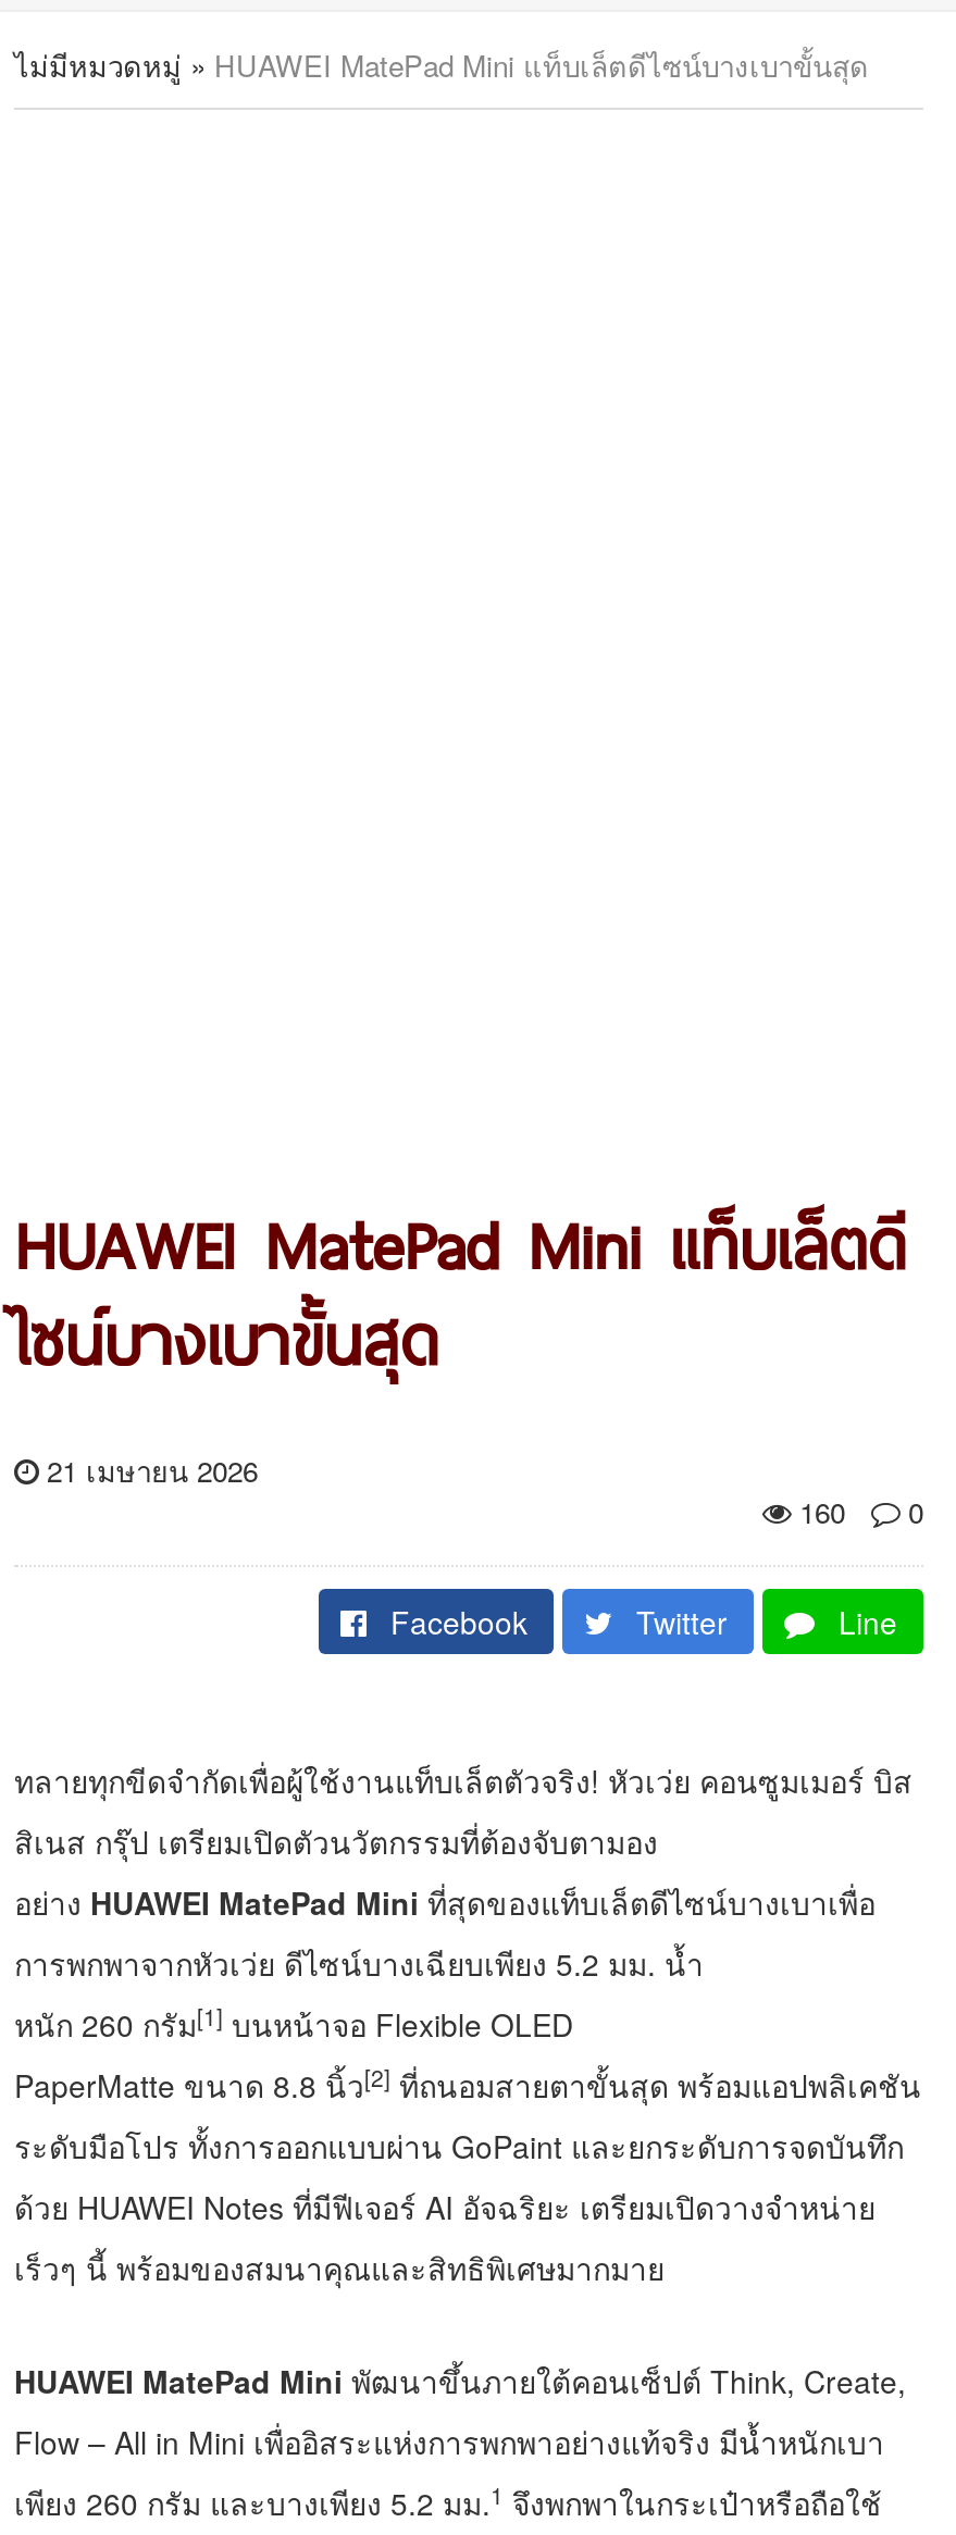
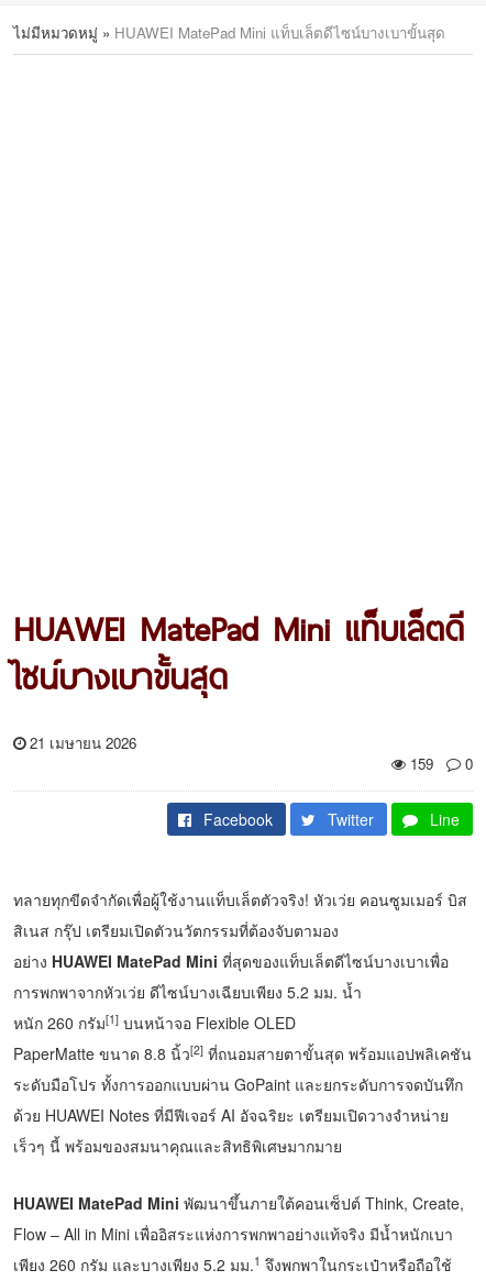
[791,1491,923,1532] 160 0 -> [406,753,473,774] 159 0

